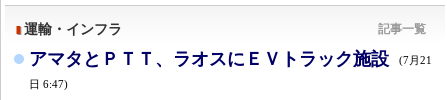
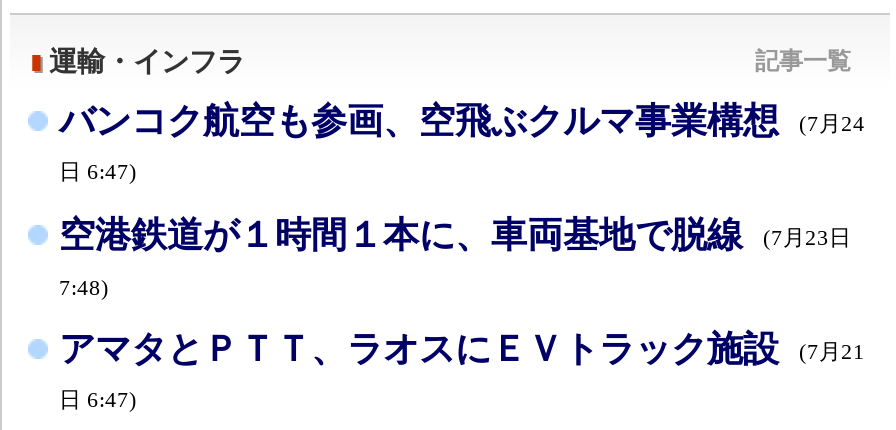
none -> [59,101,865,298] バンコク航空も参画、空飛ぶクルマ事業構想 | (7月24 | 日 6:47) | 空港鉄道が１時間１本に、車両基地で脱線 | (7月23日 | 7:48)

